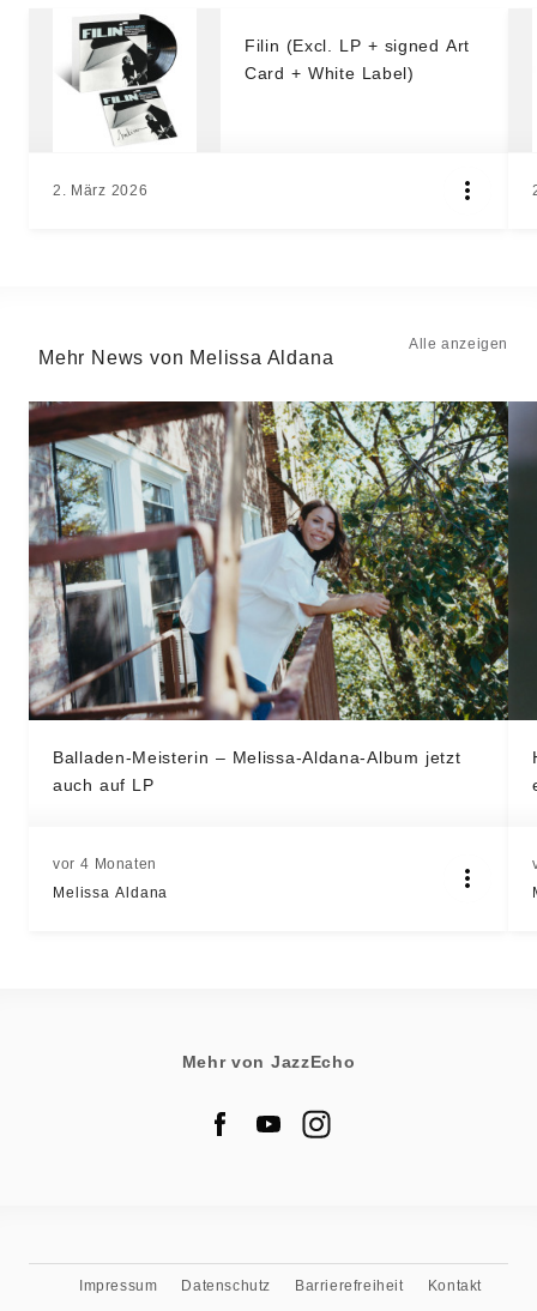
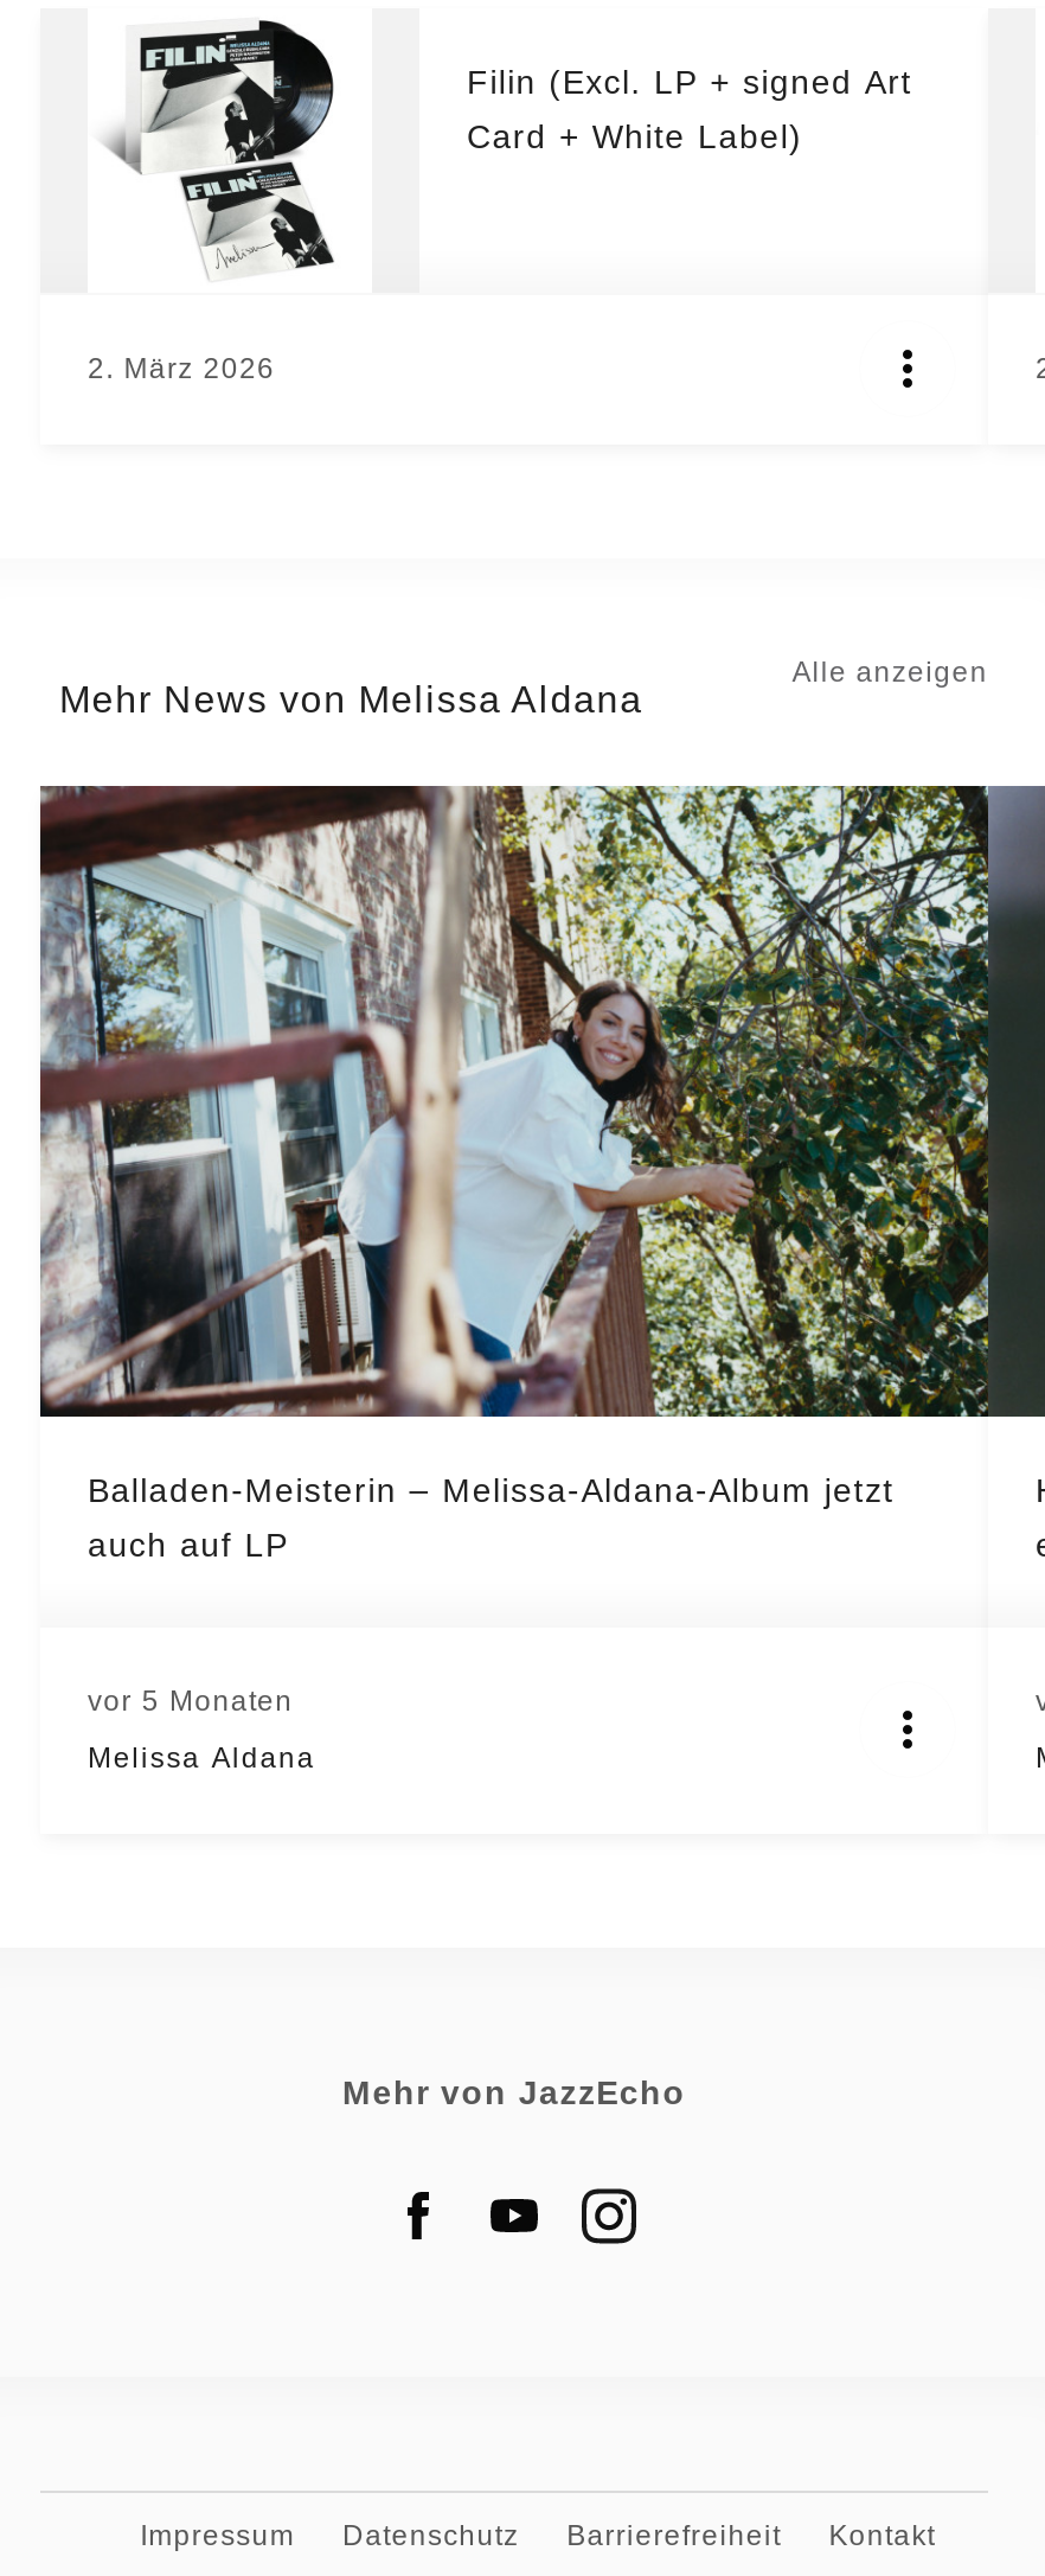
[53,856,157,873] vor 4 Monaten -> [88,1685,293,1718] vor 5 Monaten

